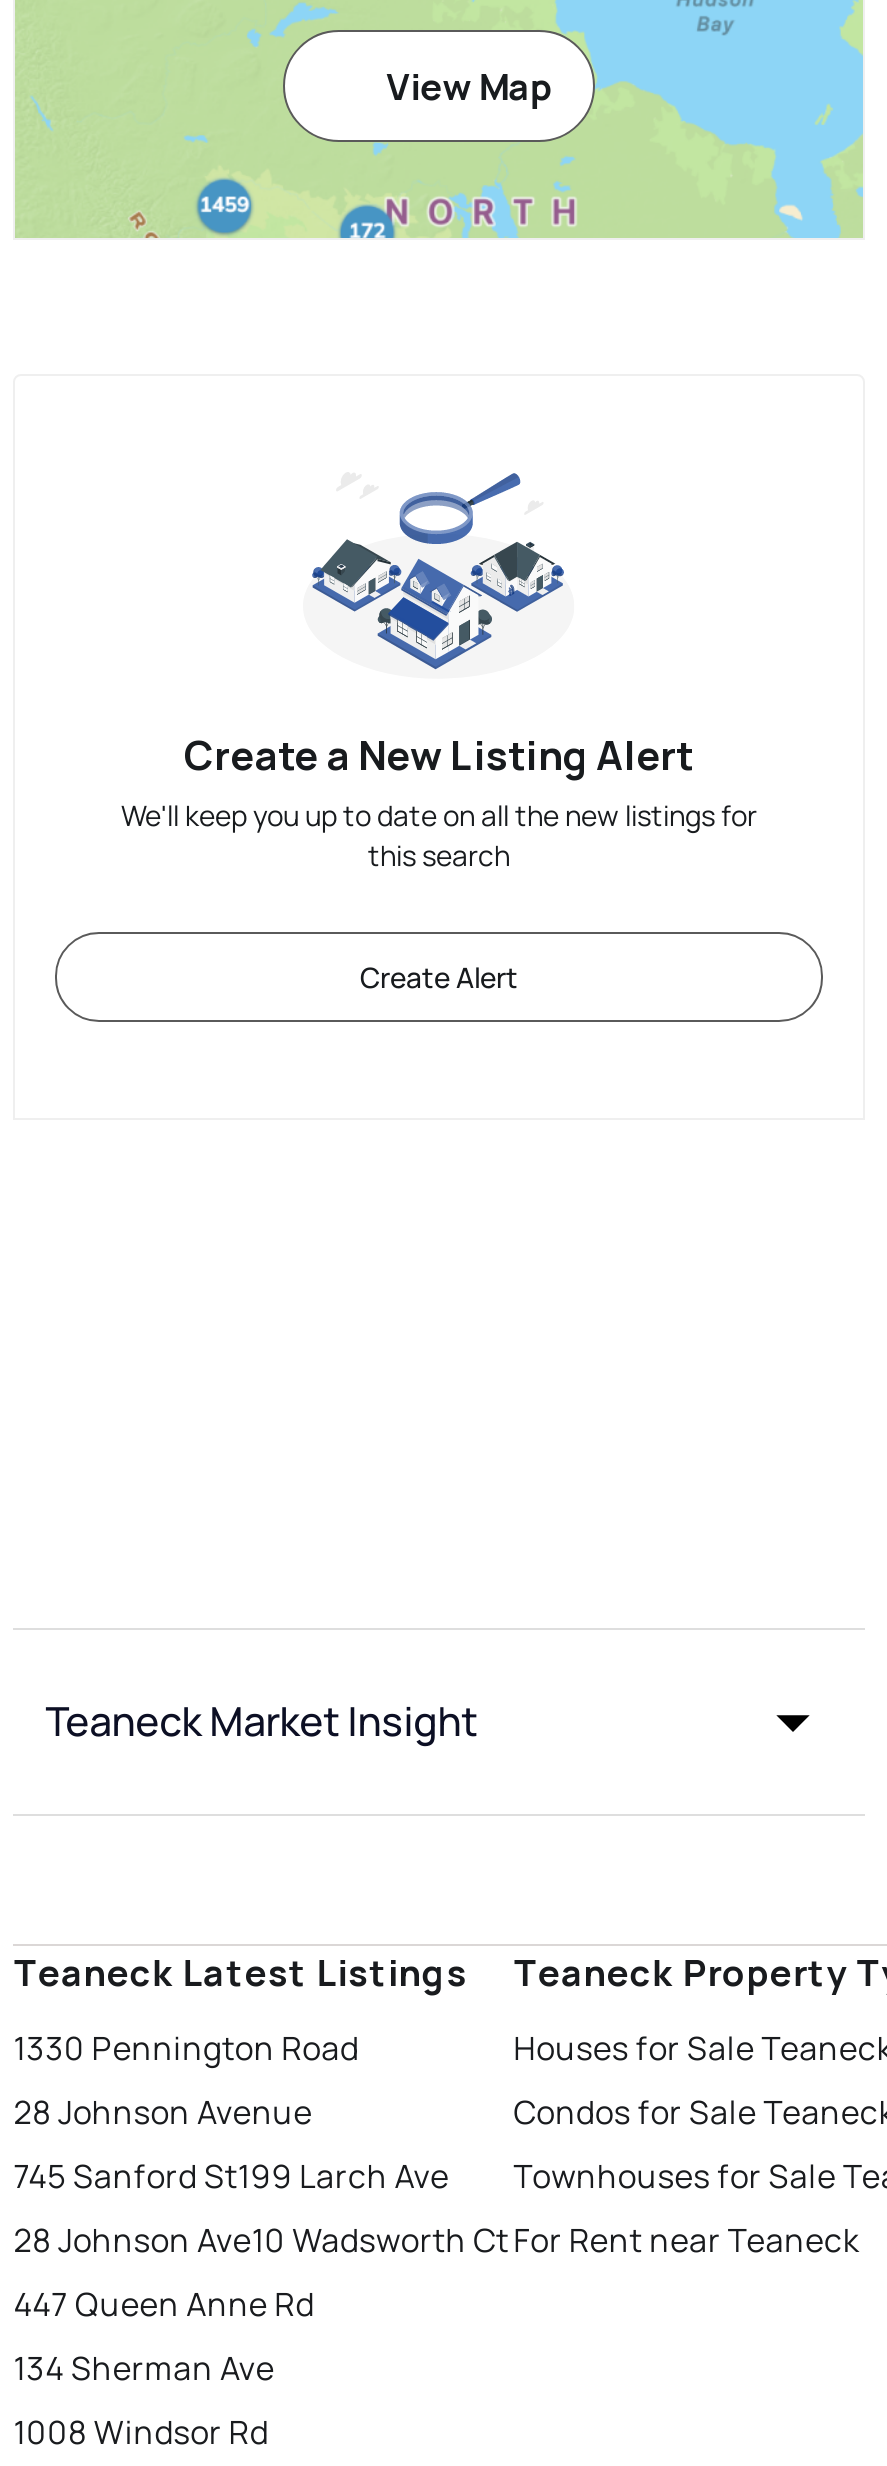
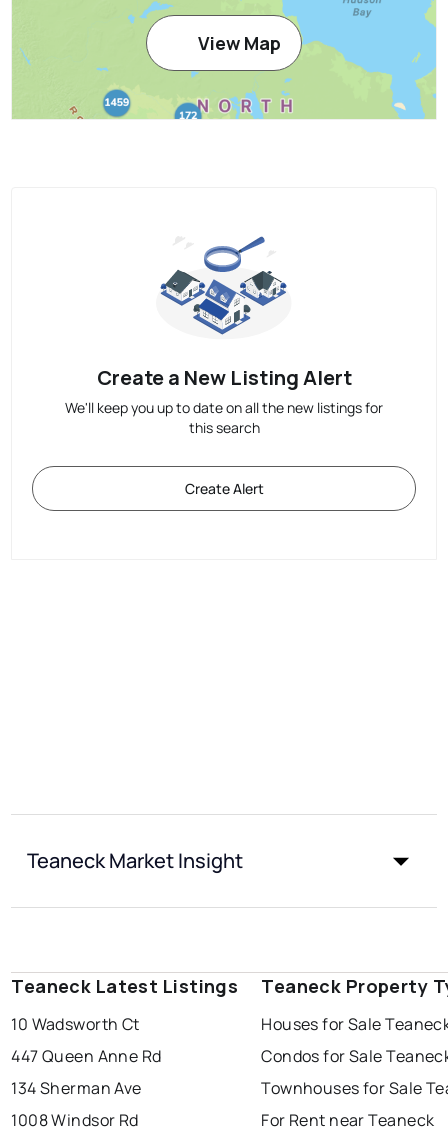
[13,2025,509,2261] 1330 Pennington Road | 28 Johnson Avenue | 745 Sanford St199 Larch Ave | 28 Johnson Ave10 Wadsworth Ct -> [11,1013,140,1035] 10 Wadsworth Ct

